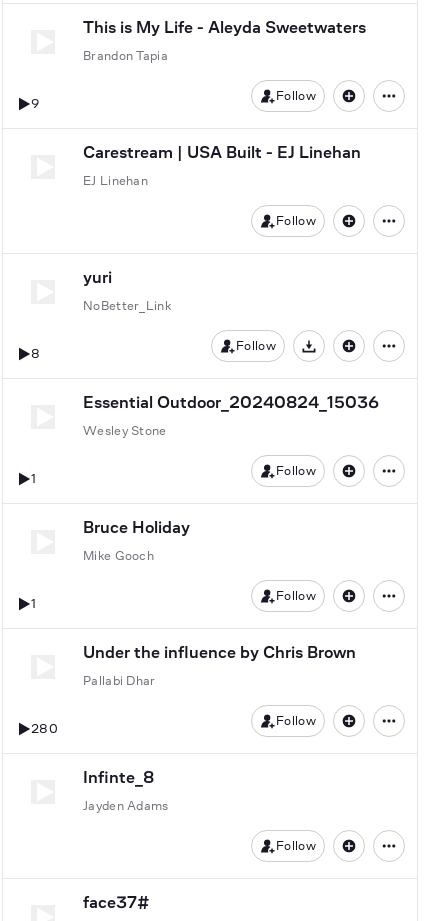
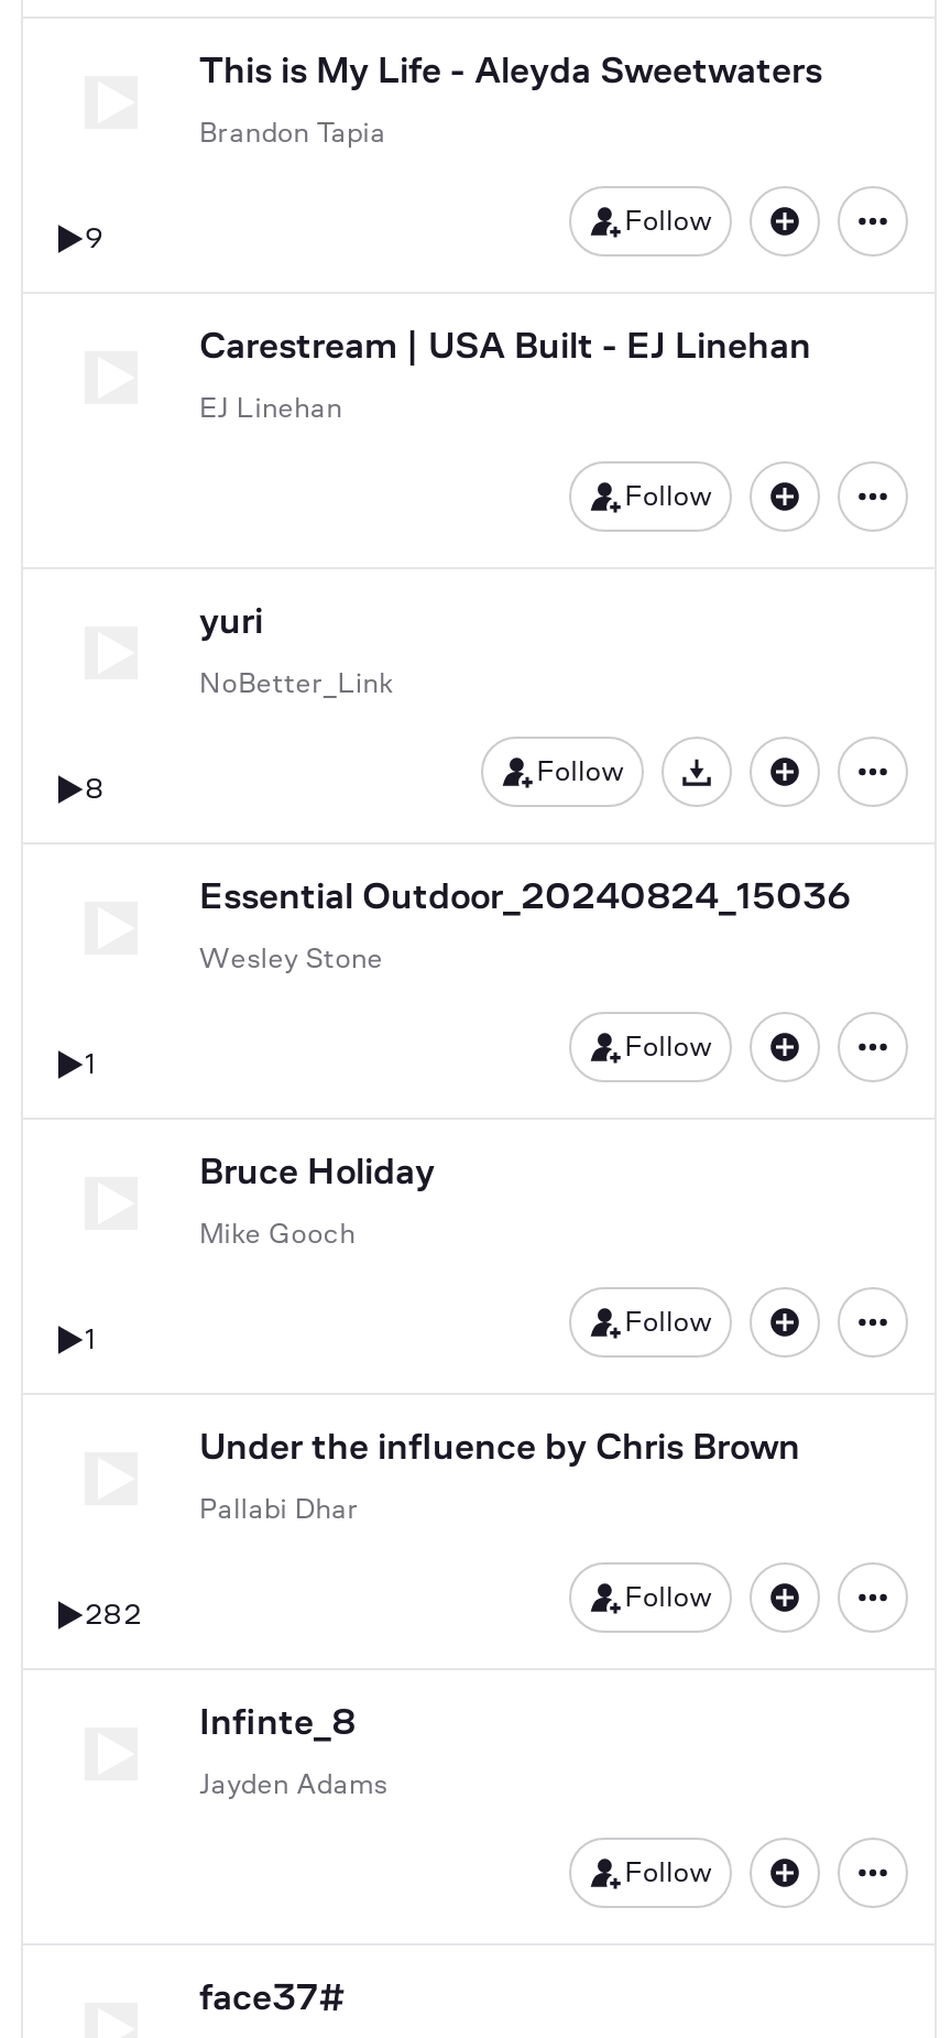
[31,721,58,736] 280 -> [85,1598,142,1631] 282

